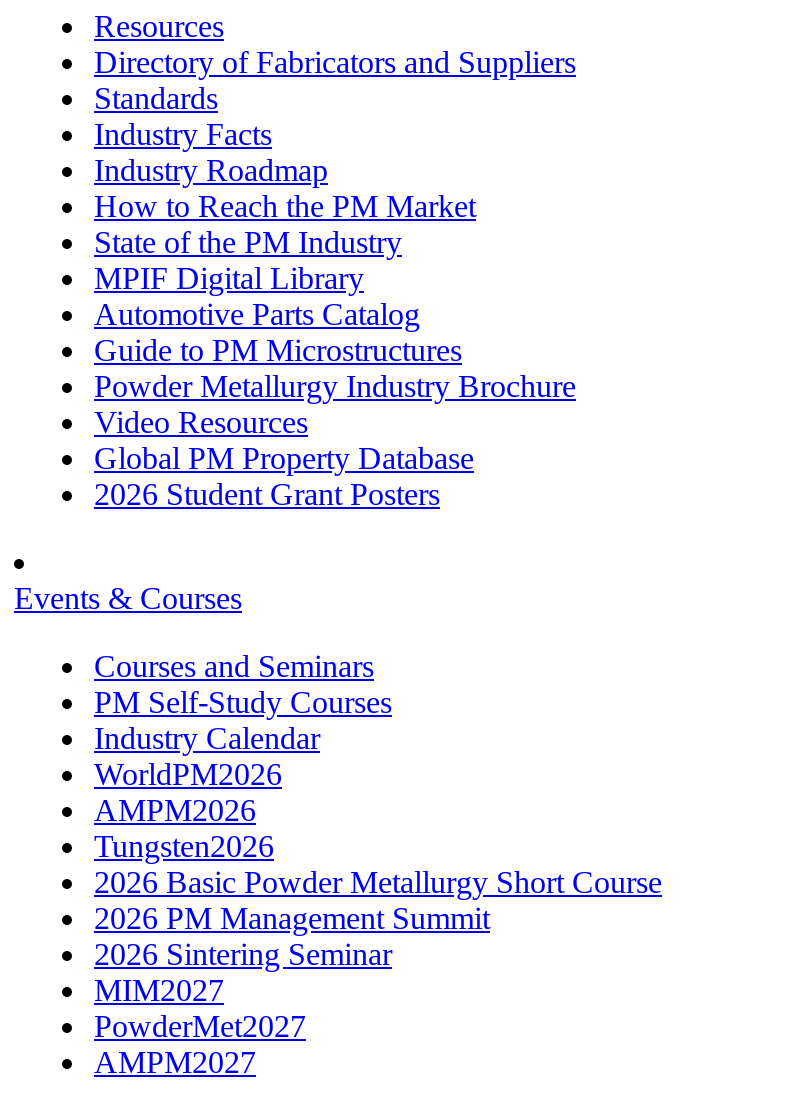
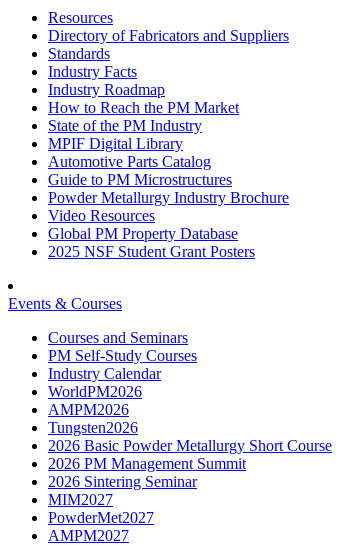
[94,477,440,511] 2026 Student Grant Posters -> [48,243,255,260] 2025 NSF Student Grant Posters

